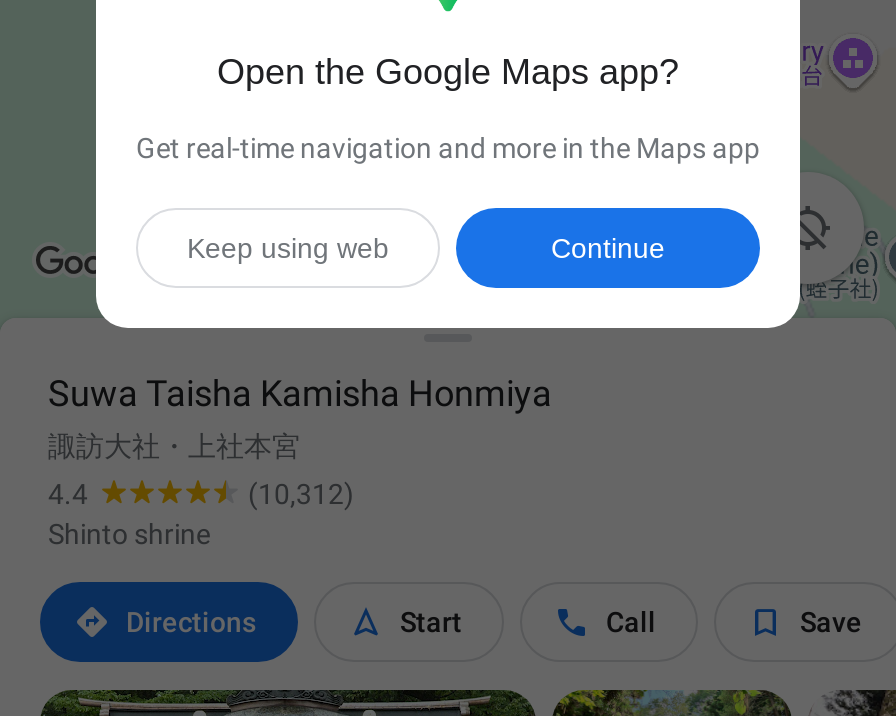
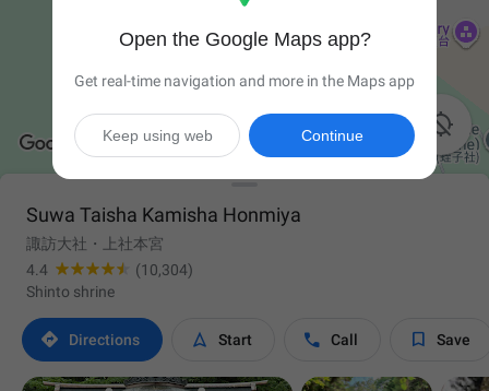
[248,478,354,510] (10,312) -> [135,261,193,279] (10,304)

